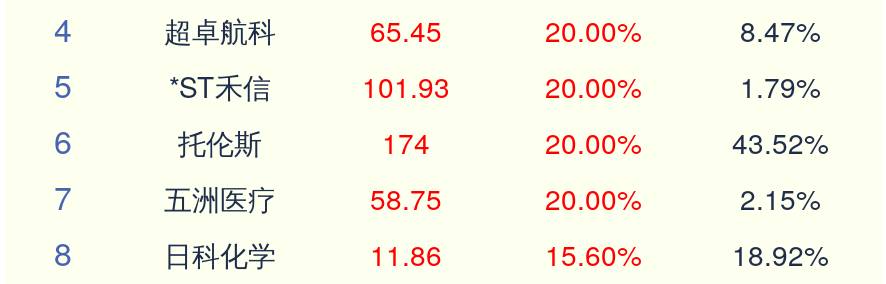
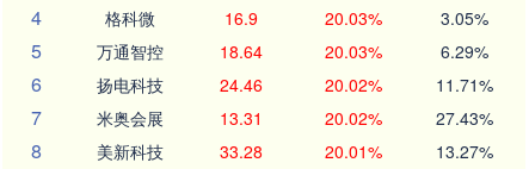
[164,10,820,50] 超卓航科 | 65.45 | 20.00% | 8.47% -> [105,6,488,30] 格科微 | 16.9 | 20.03% | 3.05%
[169,66,820,106] *ST禾信 | 101.93 | 20.00% | 1.79% -> [97,39,488,63] 万通智控 | 18.64 | 20.03% | 6.29%
[178,122,828,162] 托伦斯 | 174 | 20.00% | 43.52% -> [97,73,493,96] 扬电科技 | 24.46 | 20.02% | 11.71%
[164,178,820,218] 五洲医疗 | 58.75 | 20.00% | 2.15% -> [97,106,493,130] 米奥会展 | 13.31 | 20.02% | 27.43%
[164,234,828,274] 日科化学 | 11.86 | 15.60% | 18.92% -> [97,139,493,163] 美新科技 | 33.28 | 20.01% | 13.27%

